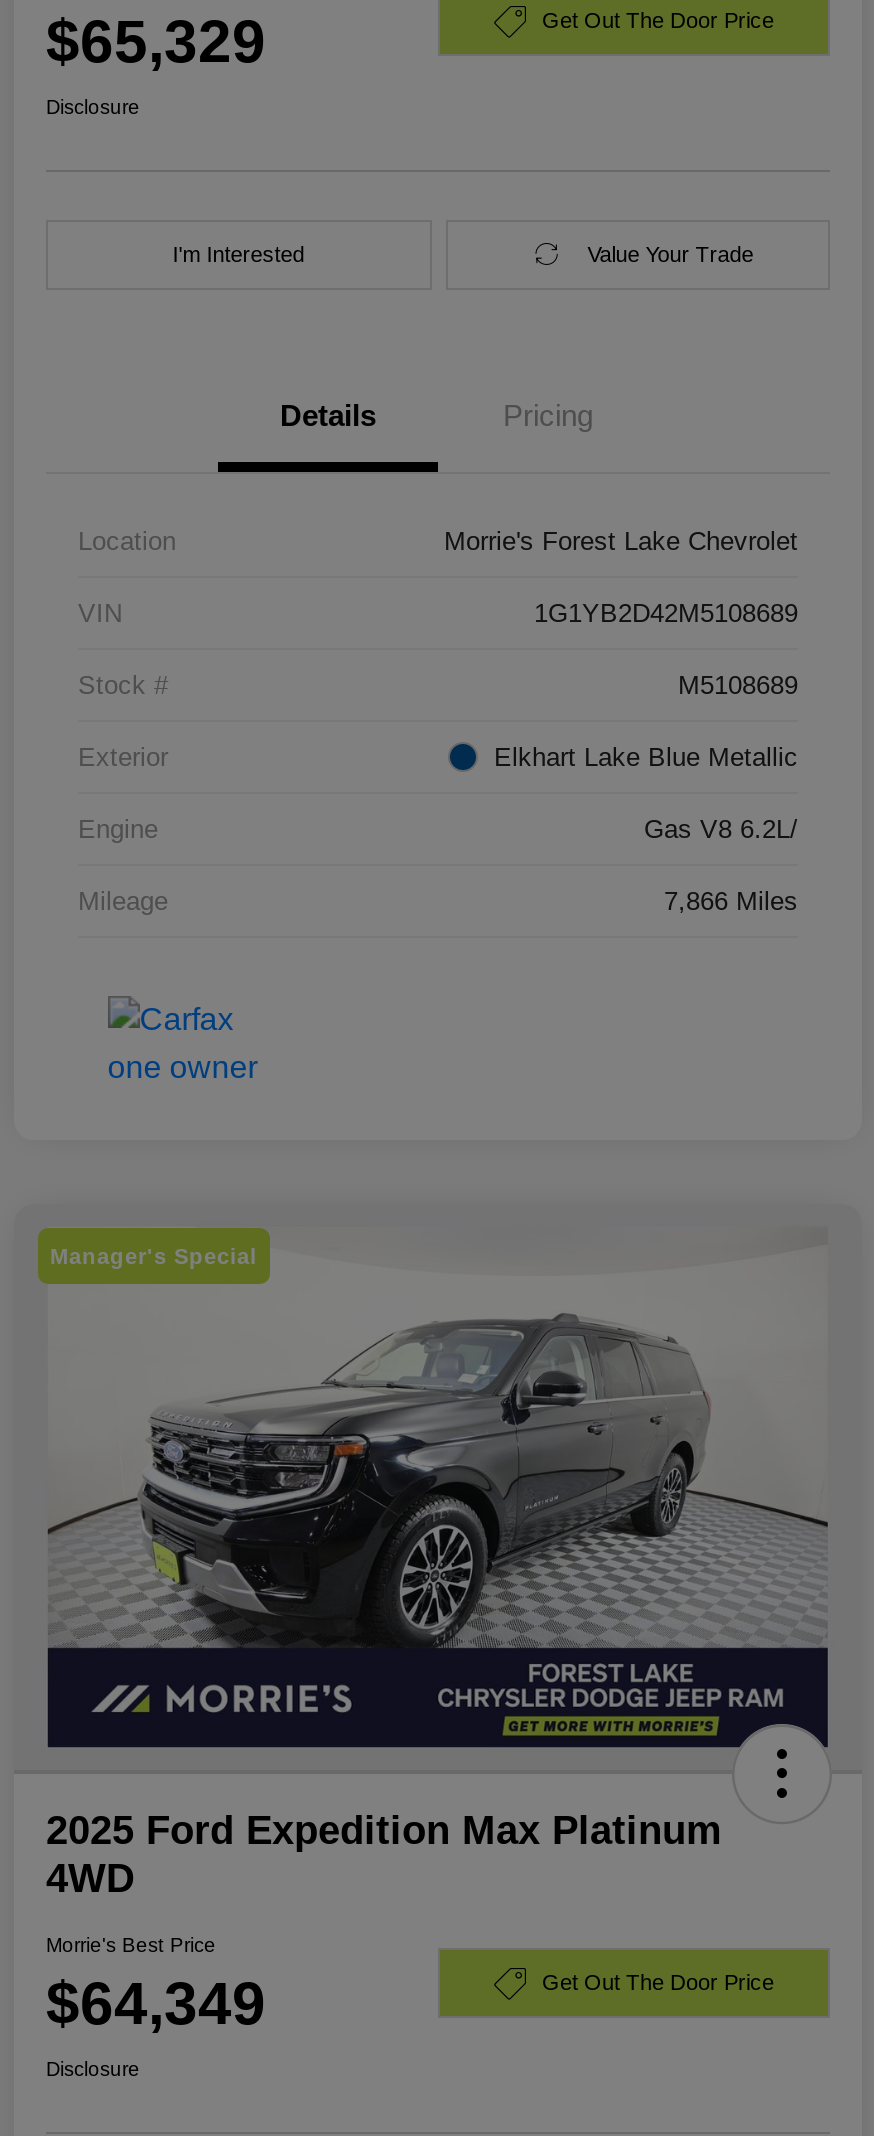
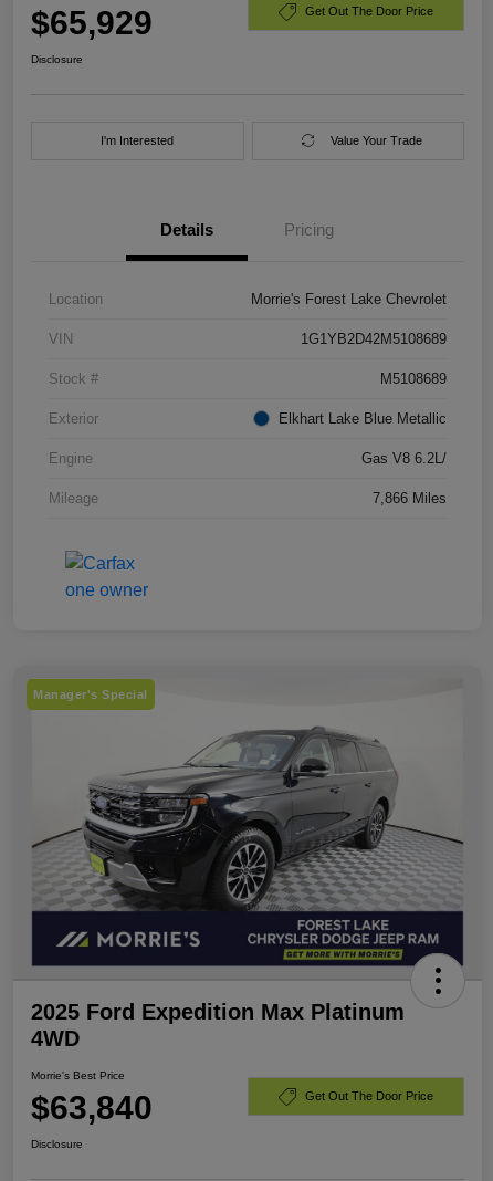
[46,8,266,74] $65,329 -> [31,4,153,41] $65,929
[46,1970,266,2036] $64,349 -> [31,1089,153,1125] $63,840

